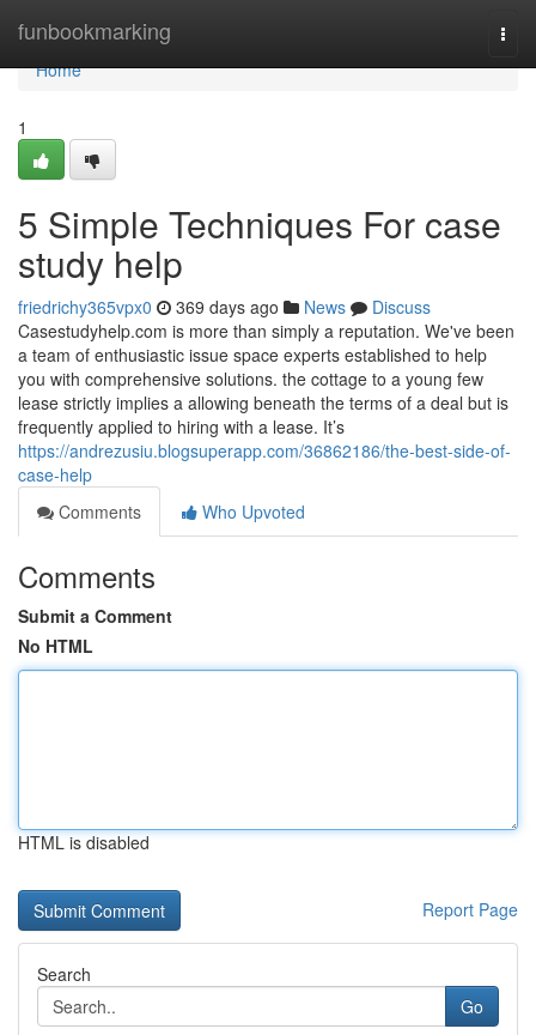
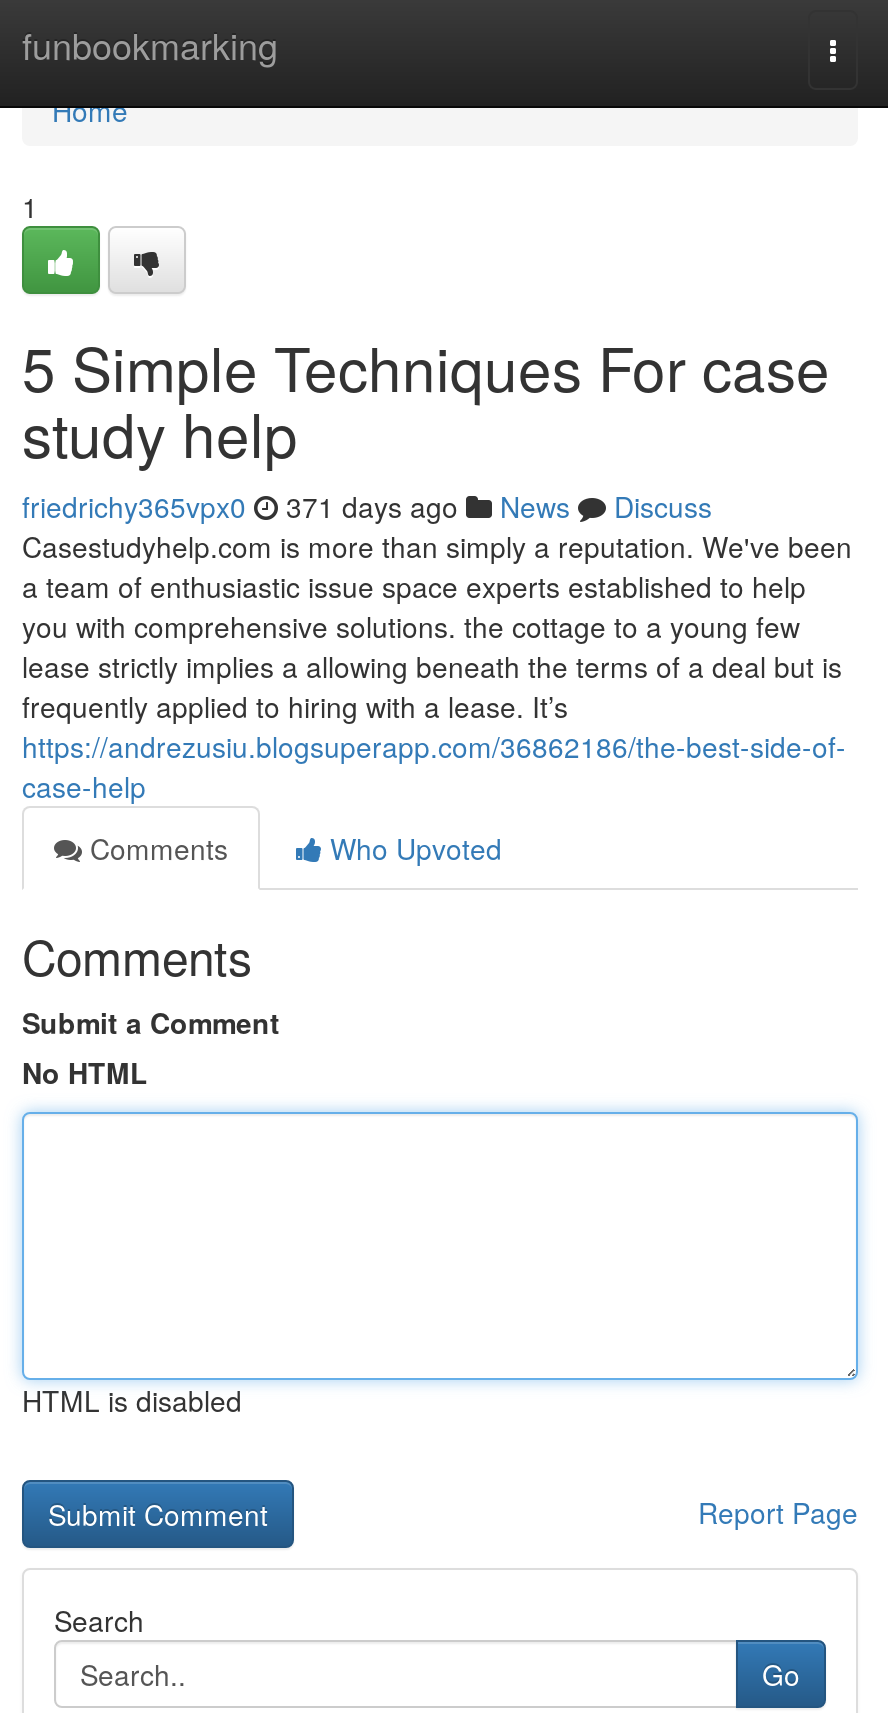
[18,295,431,319] friedrichy365vpx0 369 days ago News Discuss -> [22,486,712,526] friedrichy365vpx0 371 days ago News Discuss

